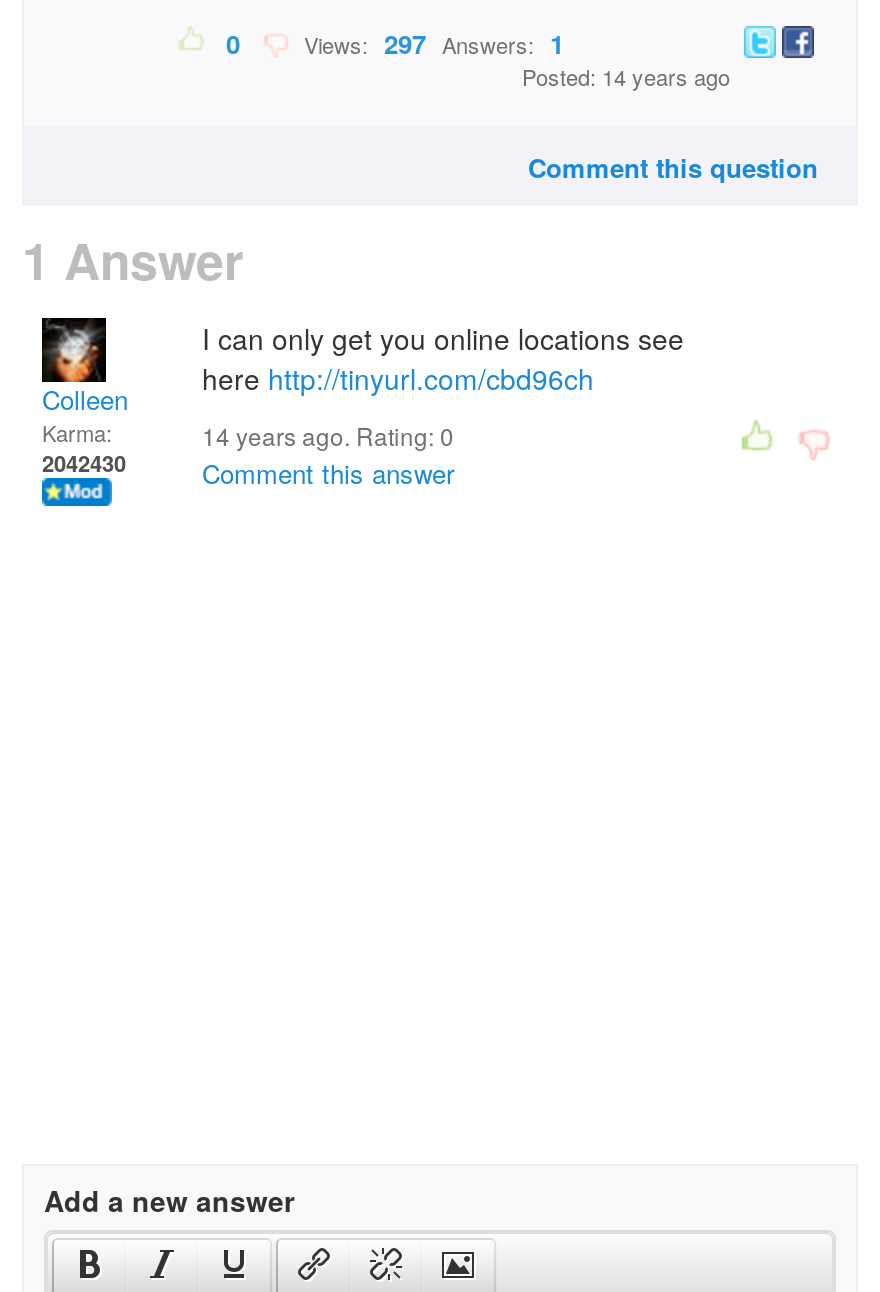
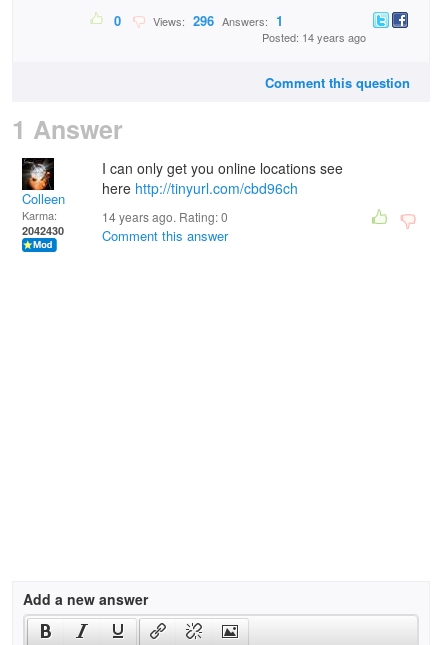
[292,24,564,62] Views: 297 Answers: 1 -> [147,11,283,30] Views: 296 Answers: 1

